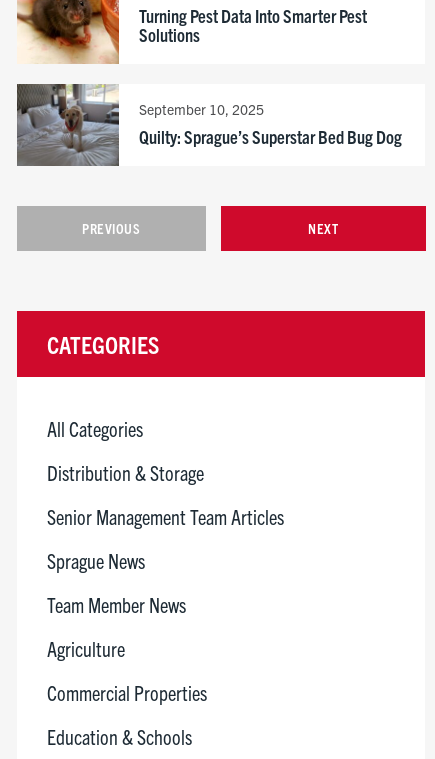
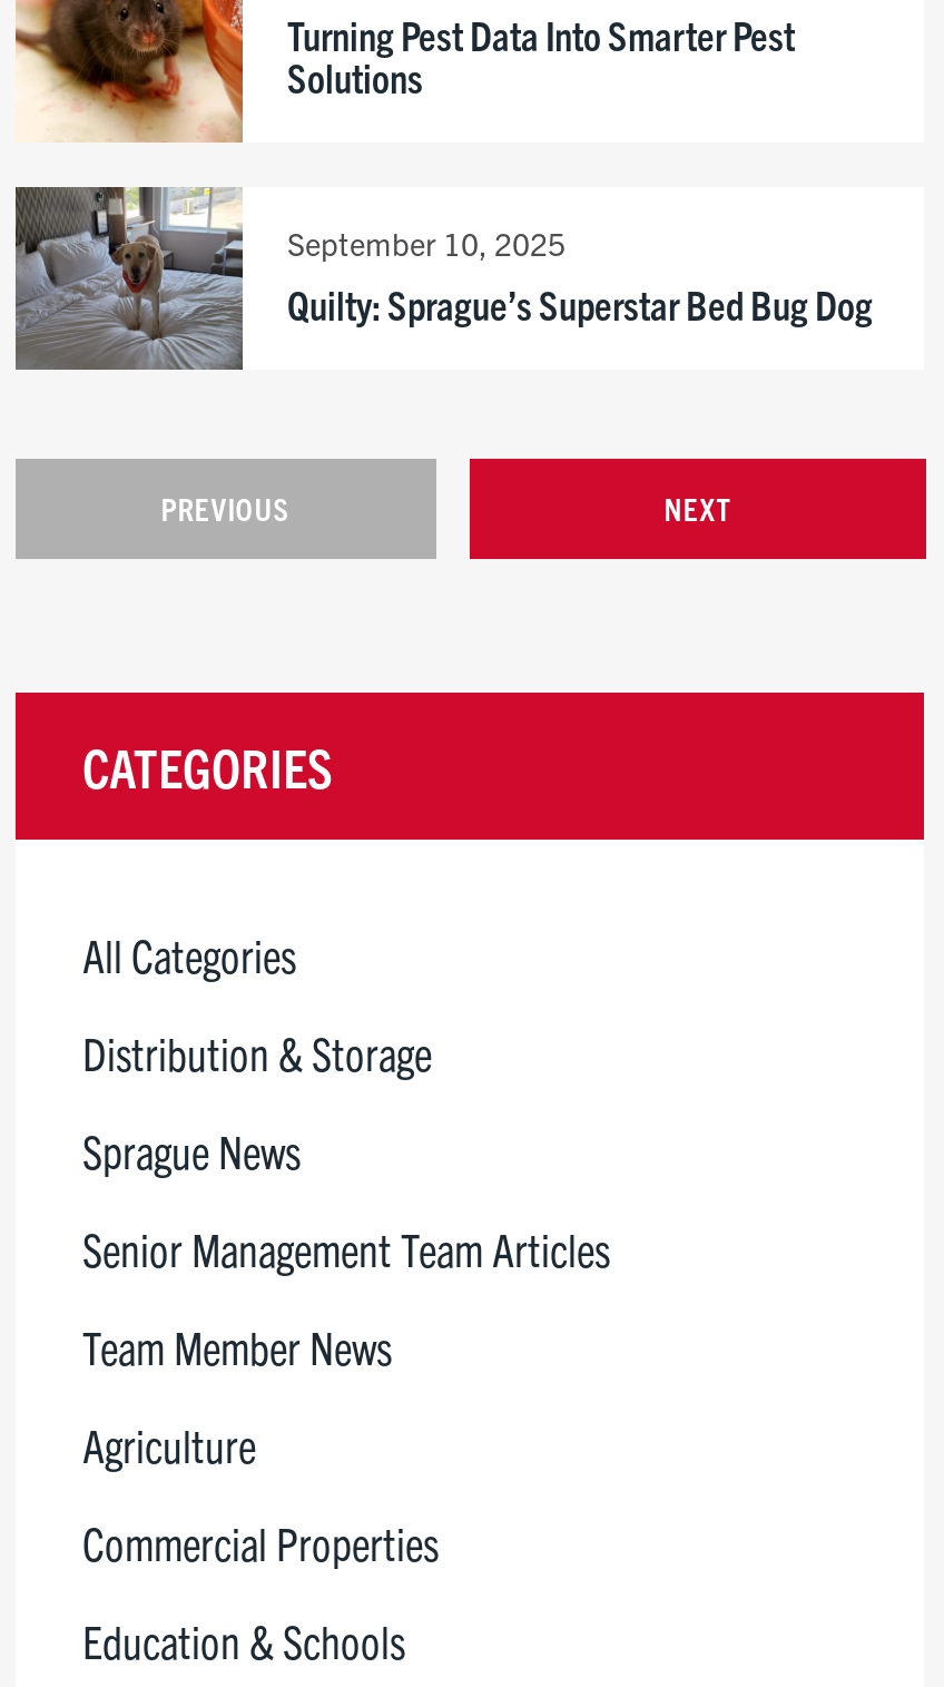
moved [47,504,284,529] -> [82,1220,610,1276]: Senior Management Team Articles
moved [47,548,145,573] -> [82,1122,301,1178]: Sprague News

